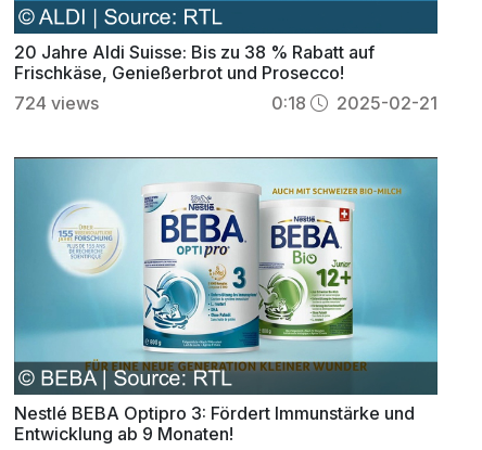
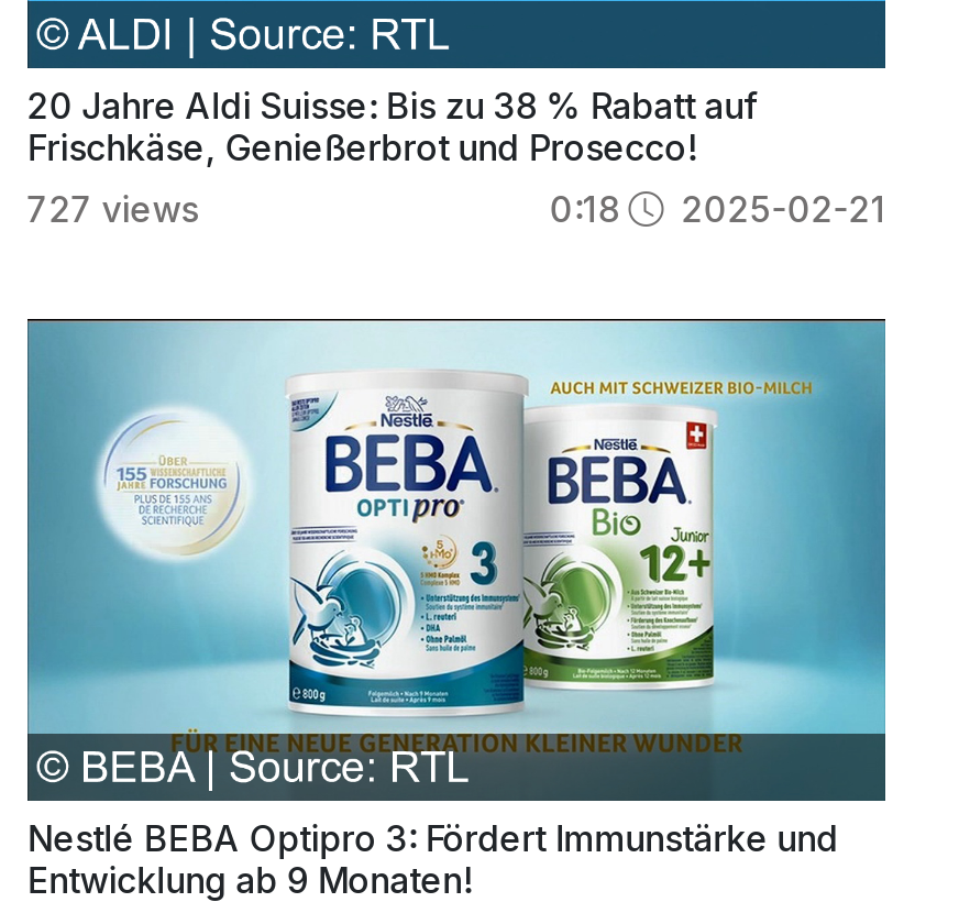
[14,92,99,114] 724 views -> [27,187,199,231] 727 views

